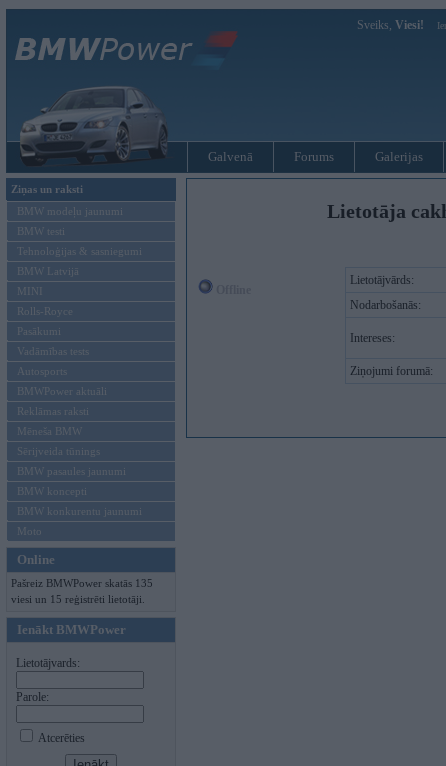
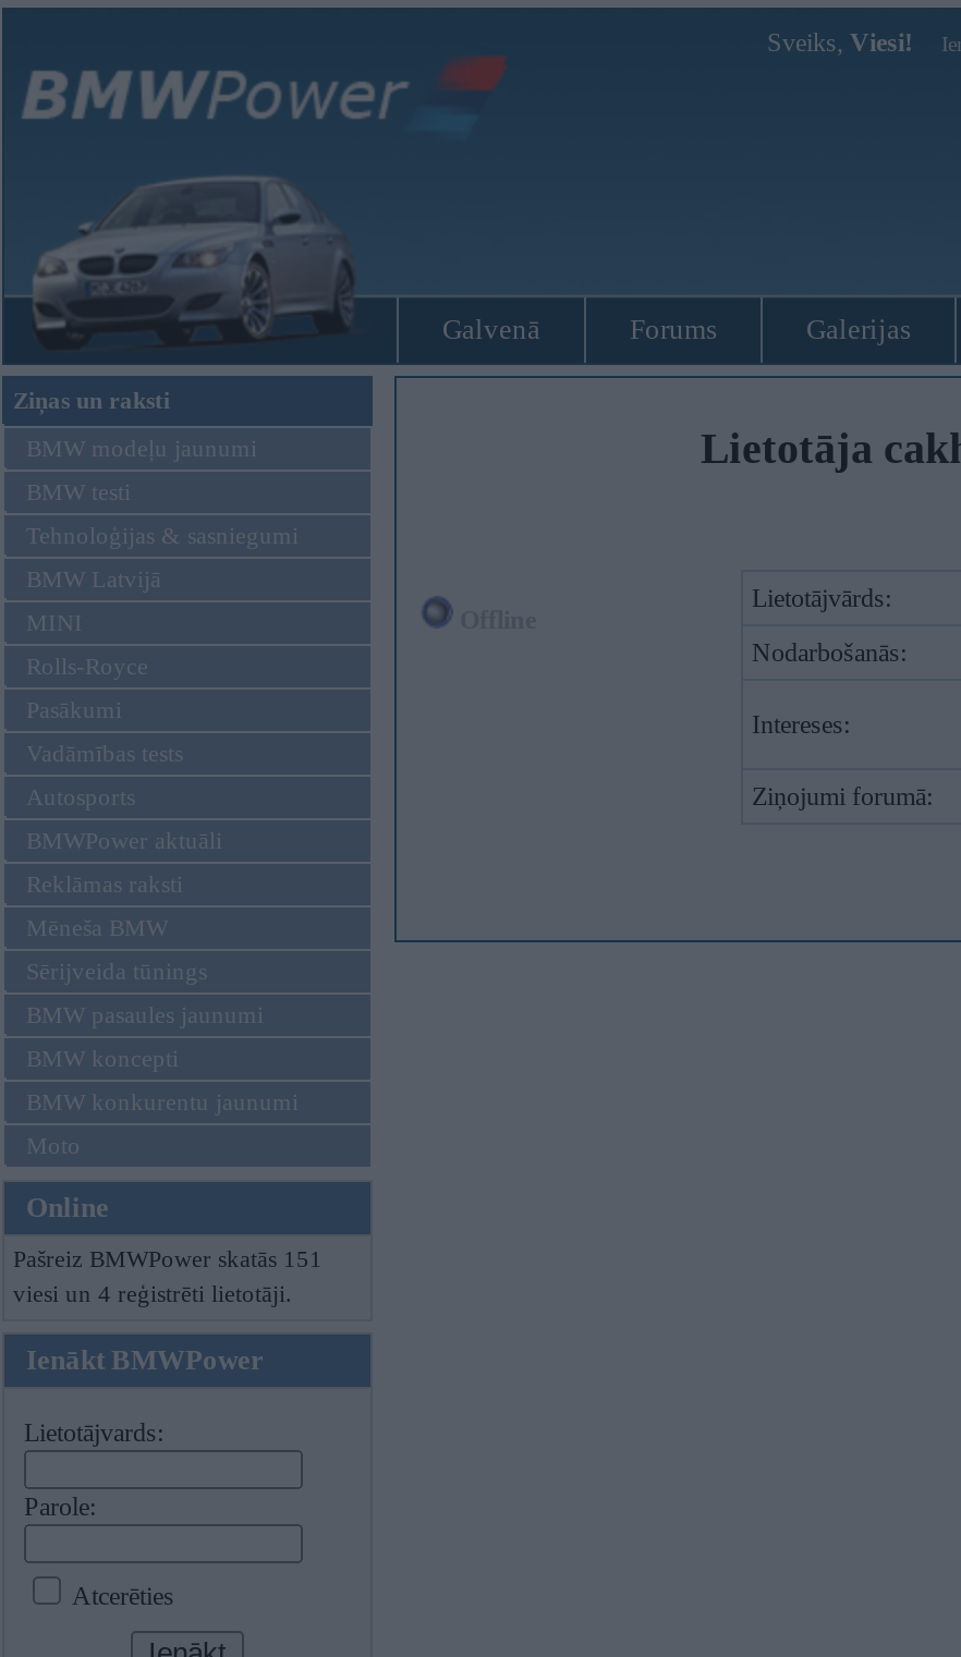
[11,577,153,589] Pašreiz BMWPower skatās 135 -> [13,1245,323,1271] Pašreiz BMWPower skatās 151
[11,593,145,605] viesi un 15 reģistrēti lietotāji. -> [13,1280,292,1306] viesi un 4 reģistrēti lietotāji.

